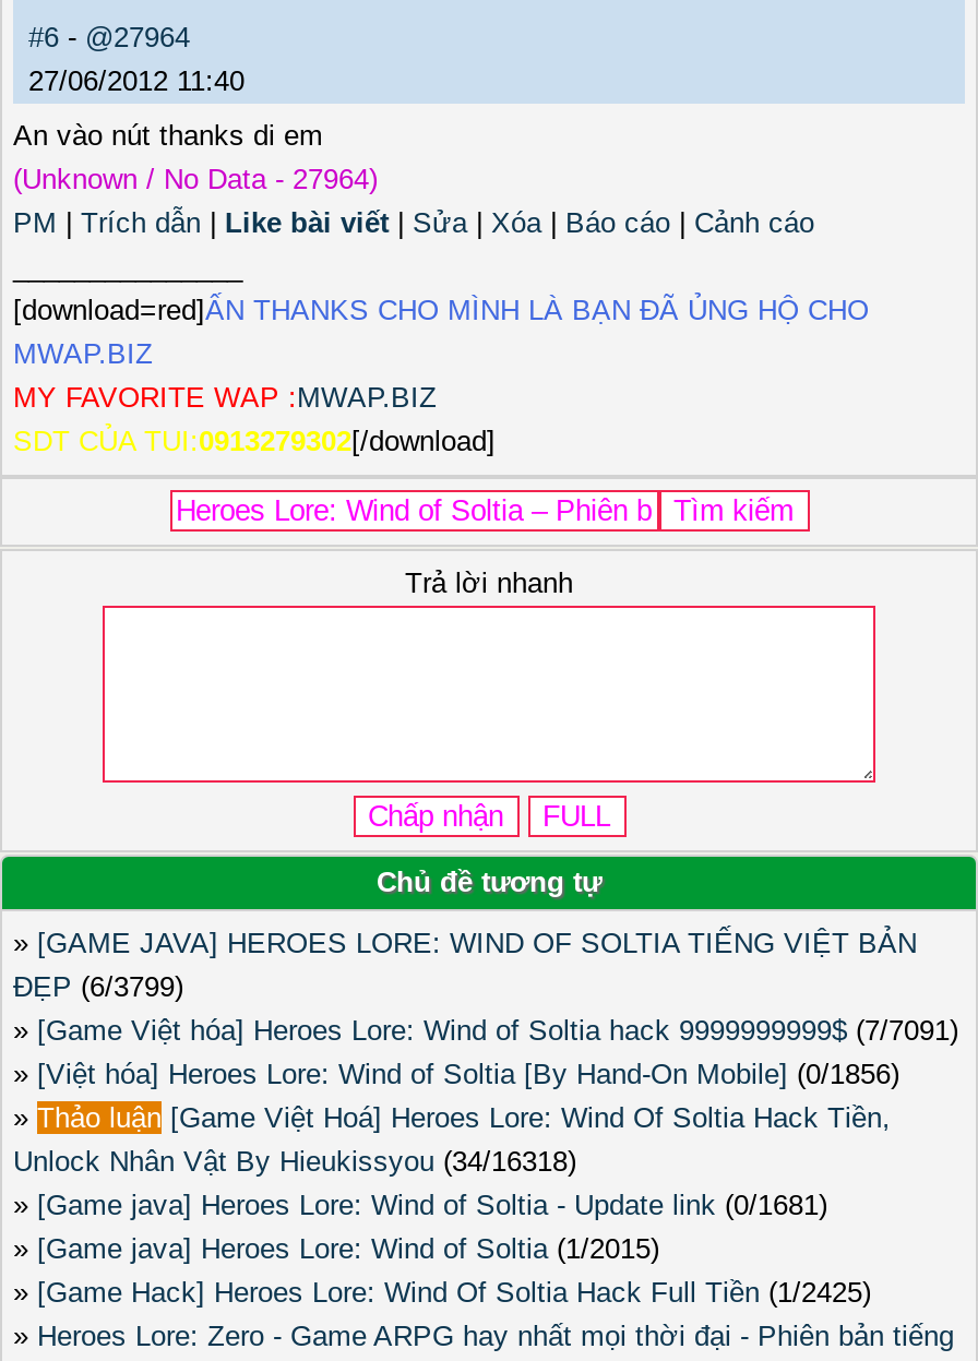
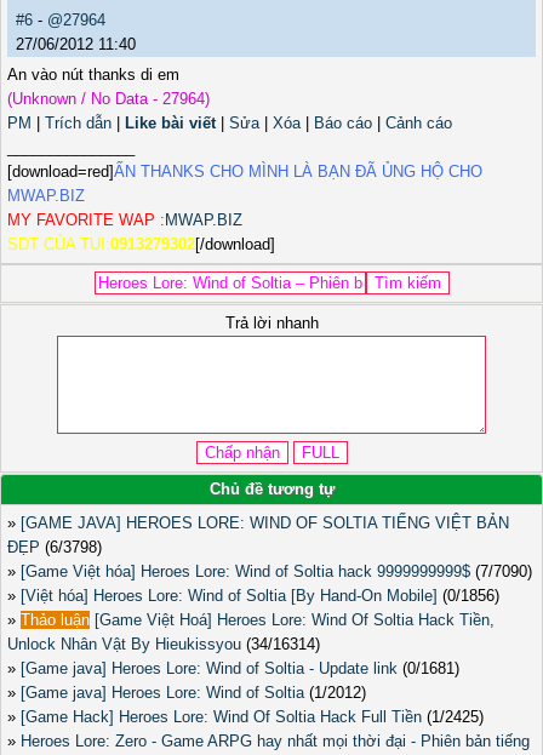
[13,971,183,1004] ĐẸP (6/3799) -> [7,539,102,557] ĐẸP (6/3798)
[13,1015,958,1048] » [Game Việt hóa] Heroes Lore: Wind of Soltia hack 9999999999$(7/7091) -> [7,563,532,581] » [Game Việt hóa] Heroes Lore: Wind of Soltia hack 9999999999$(7/7090)
[13,1146,576,1179] Unlock Nhân Vật By Hieukissyou (34/16318) -> [7,636,320,654] Unlock Nhân Vật By Hieukissyou (34/16314)
[13,1233,659,1266] » [Game java] Heroes Lore: Wind of Soltia (1/2015) -> [7,684,366,702] » [Game java] Heroes Lore: Wind of Soltia (1/2012)

